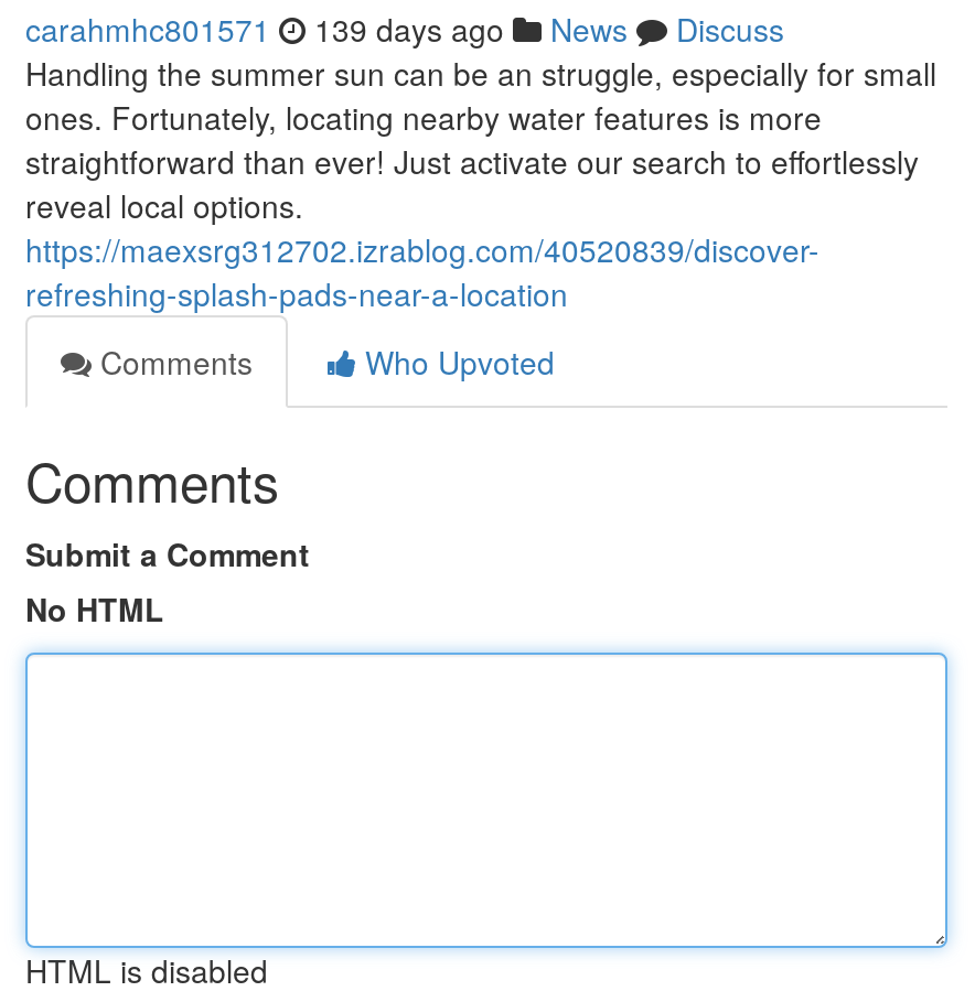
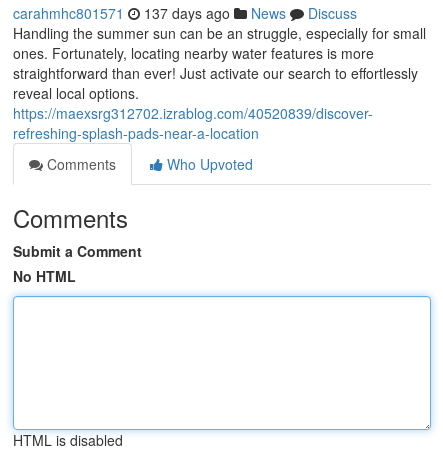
[25,7,784,51] carahmhc801571 139 days ago News Discuss -> [13,3,357,23] carahmhc801571 137 days ago News Discuss

